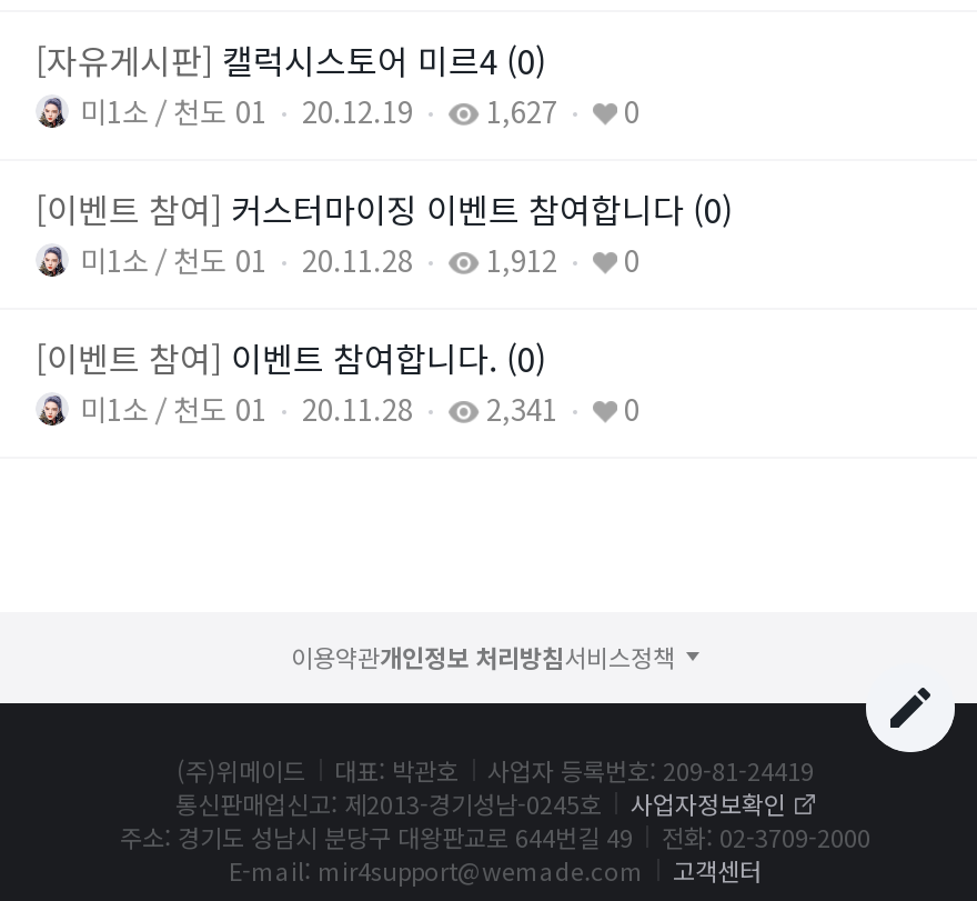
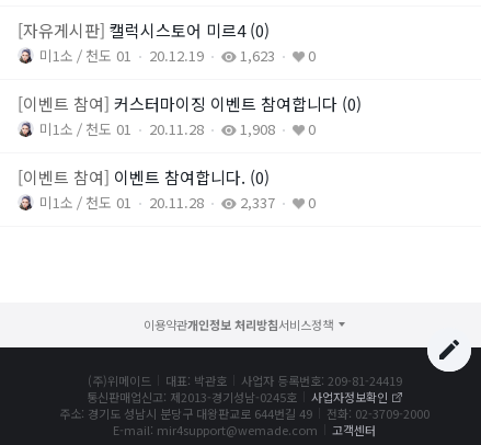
[80,90,639,132] 미1소 천도 01 20.12.19 1,627 0 -> [39,45,316,66] 미1소 천도 01 20.12.19 1,623 0
[80,239,639,281] 미1소 천도 01 20.11.28 1,912 0 -> [39,118,316,139] 미1소 천도 01 20.11.28 1,908 0
[486,388,557,430] 2,341 -> [240,192,275,213] 2,337

